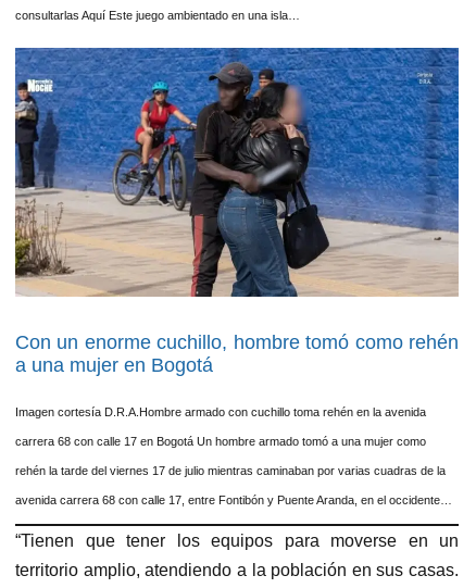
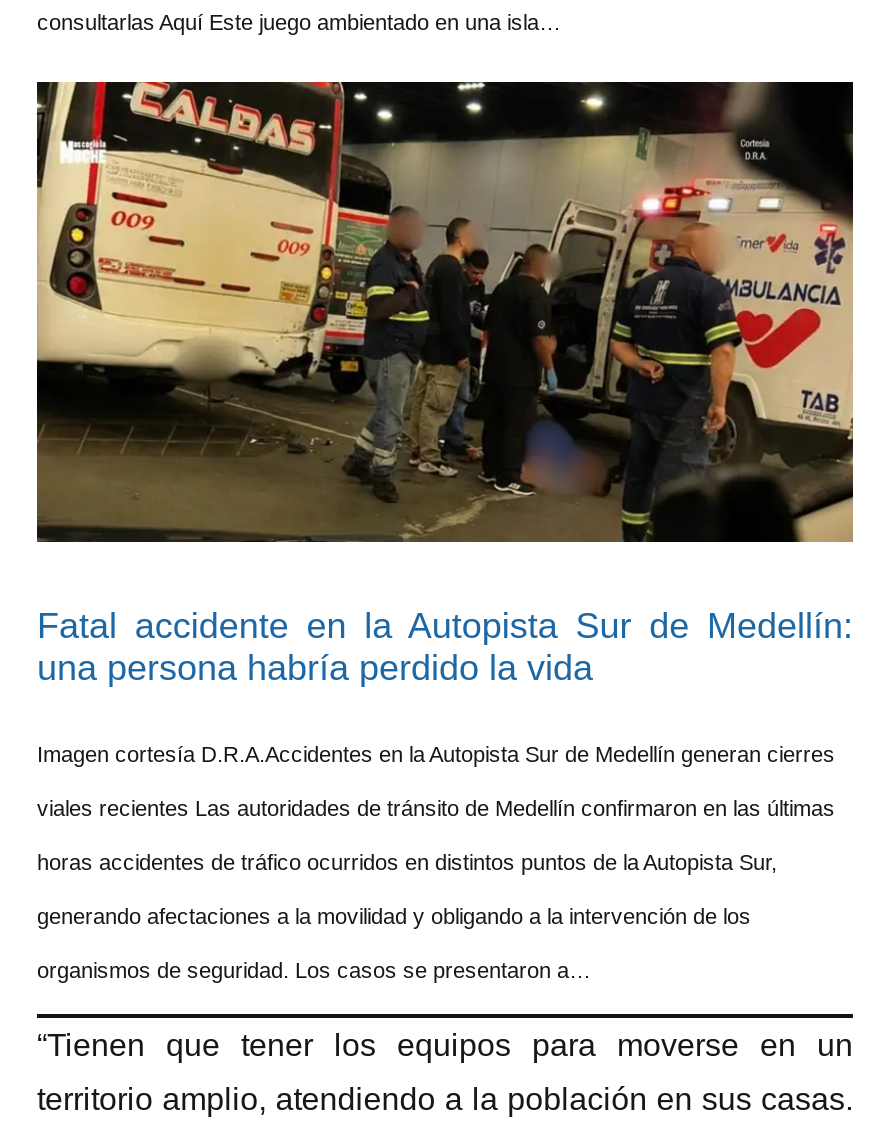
[14,47,460,507] [image] | Con un enorme cuchillo, hombre tomó como rehén | a una mujer en Bogotá | Imagen cortesía D.R.A.Hombre armado con cuchillo toma rehén en la avenida | carrera 68 con calle 17 en Bogotá Un hombre armado tomó a una mujer como | rehén la tarde del viernes 17 de julio mientras caminaban por varias cuadras de la | avenida carrera 68 con calle 17, entre Fontibón y Puente Aranda, en el occidente… -> [35,79,855,981] [image] | Fatal accidente en la Autopista Sur de Medellín: | una persona habría perdido la vida | Imagen cortesía D.R.A.Accidentes en la Autopista Sur de Medellín generan cierres | viales recientes Las autoridades de tránsito de Medellín confirmaron en las últimas | horas accidentes de tráfico ocurridos en distintos puntos de la Autopista Sur, | generando afectaciones a la movilidad y obligando a la intervención de los | organismos de seguridad. Los casos se presentaron a…

